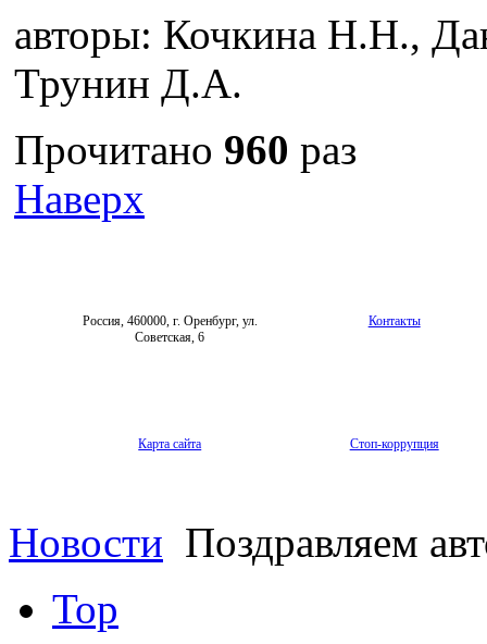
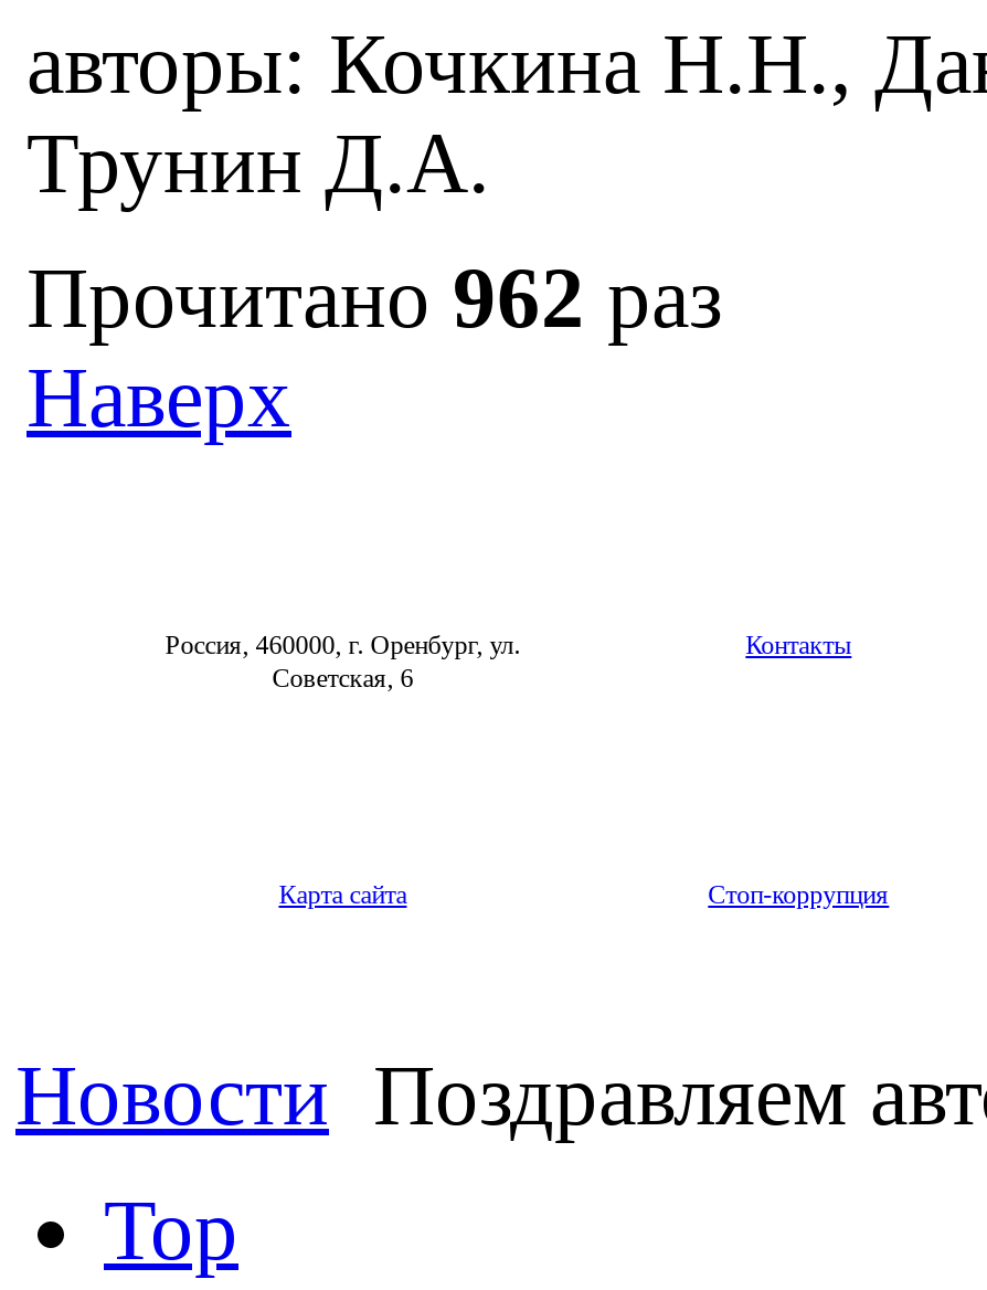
[14,126,357,173] Прочитано 960 раз -> [26,249,722,344] Прочитано 962 раз

